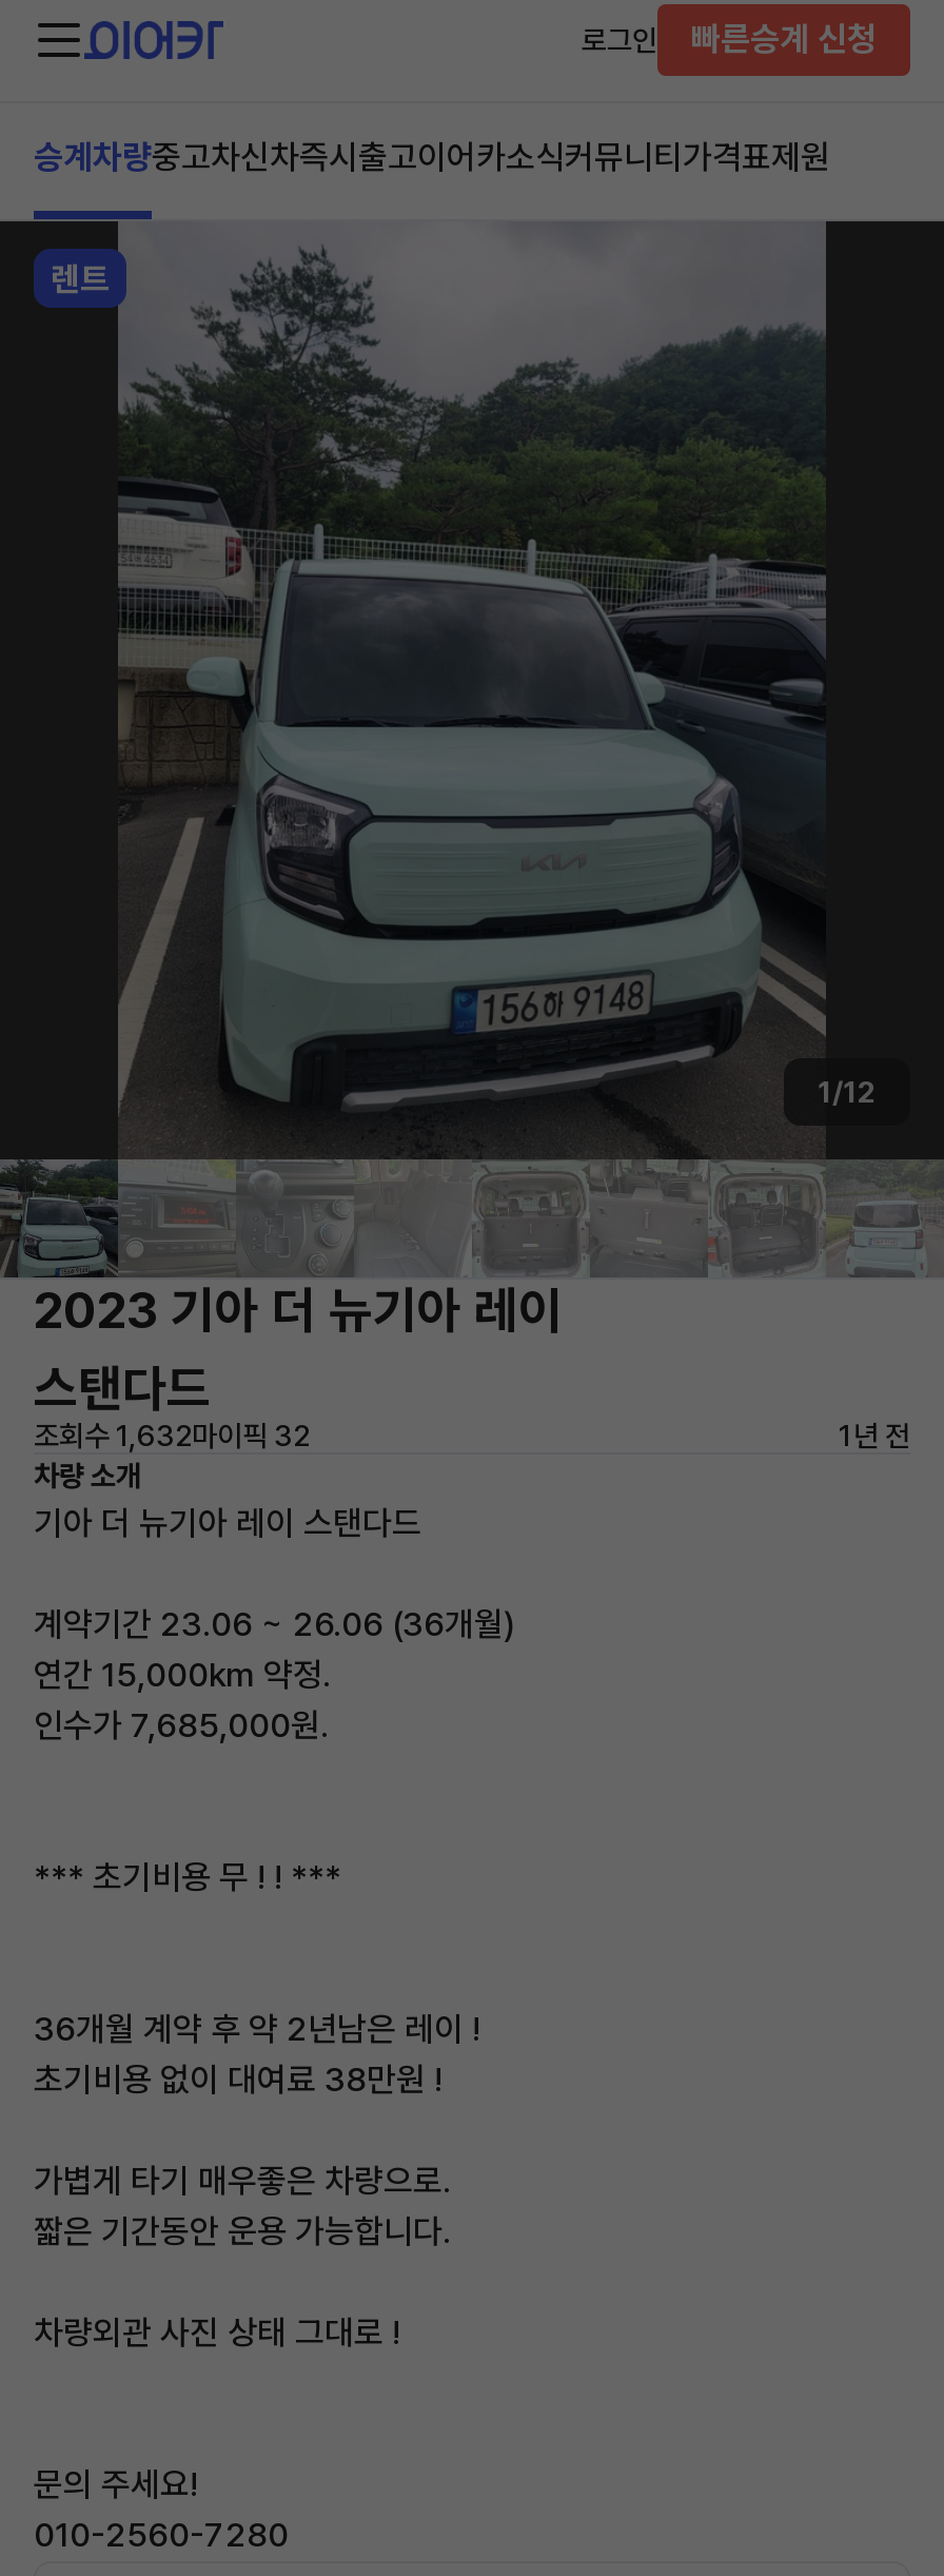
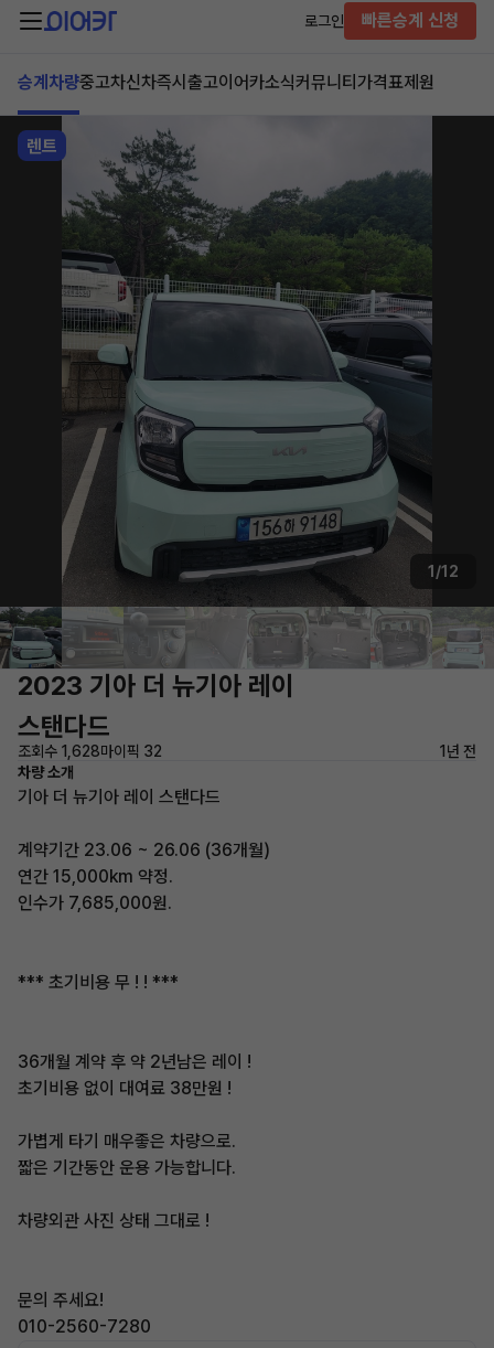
[34,1419,310,1452] 조회수 1,632마이픽 32 -> [18,742,162,760] 조회수 1,628마이픽 32

